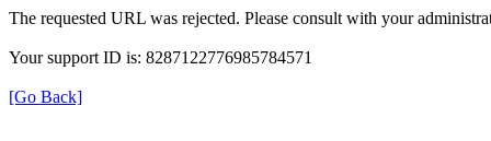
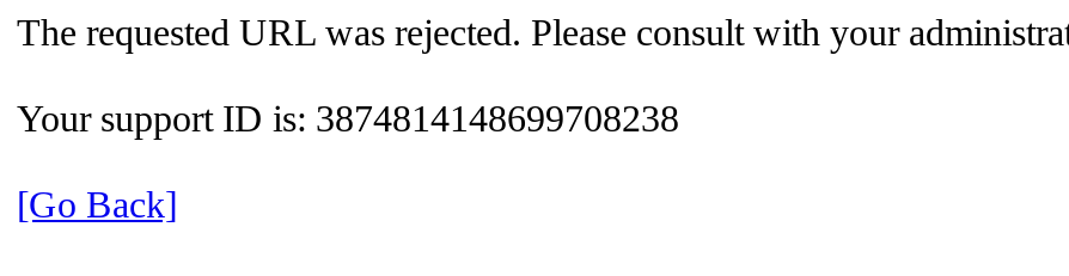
[9,48,312,67] Your support ID is: 8287122776985784571 -> [17,98,679,139] Your support ID is: 3874814148699708238

